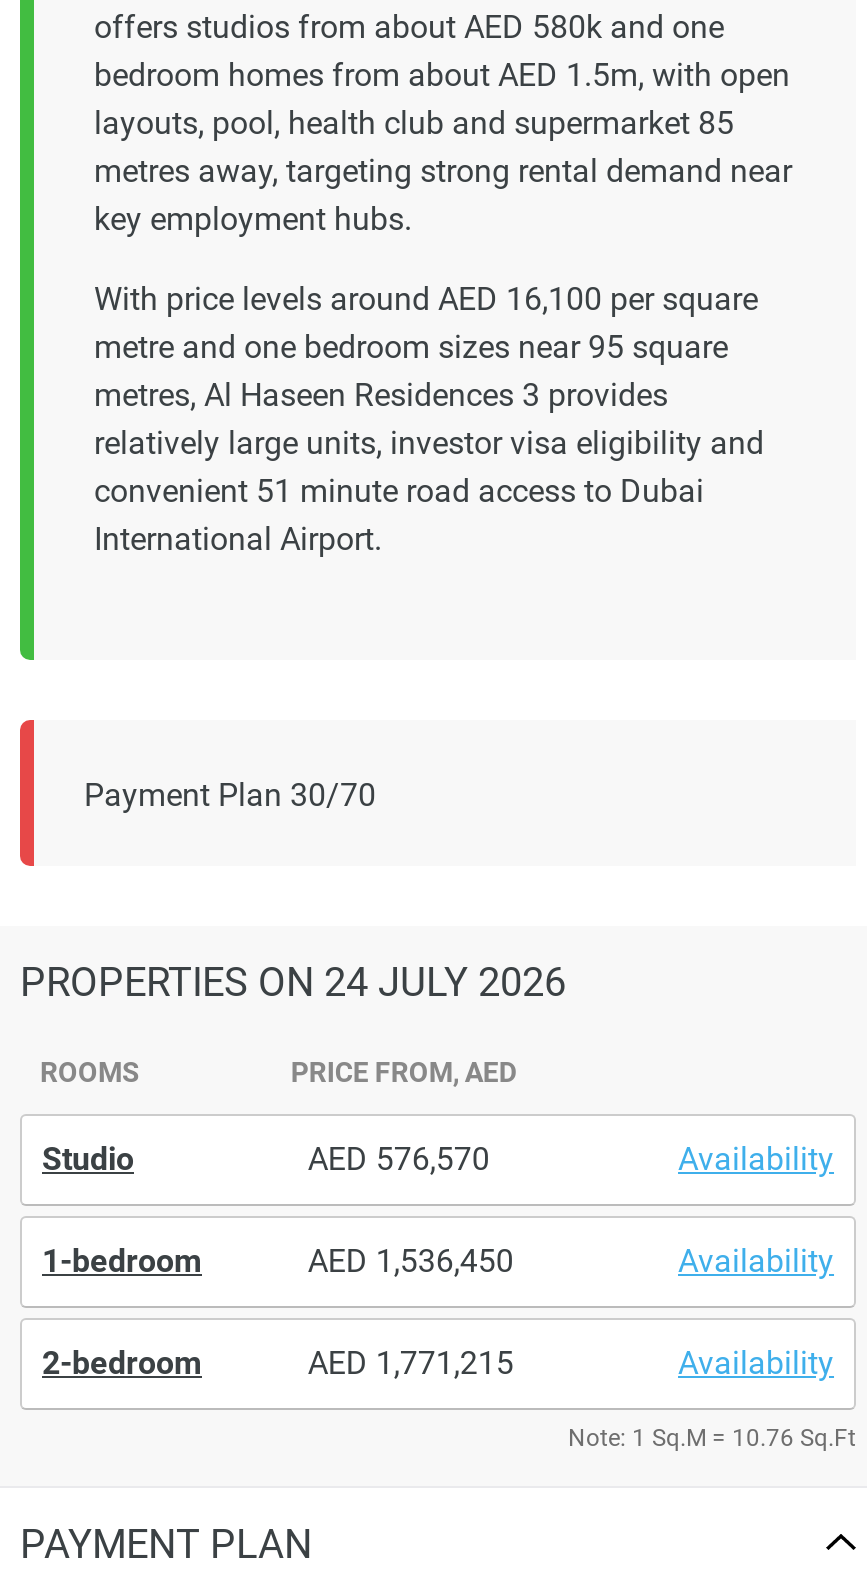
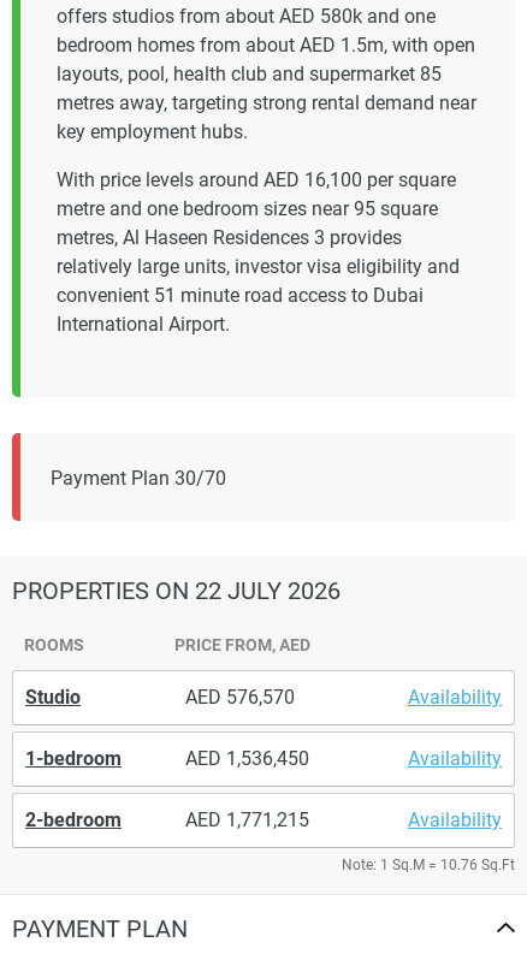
[20,958,566,1006] PROPERTIES ON 24 JULY 2026 -> [12,576,341,605] PROPERTIES ON 22 JULY 2026

